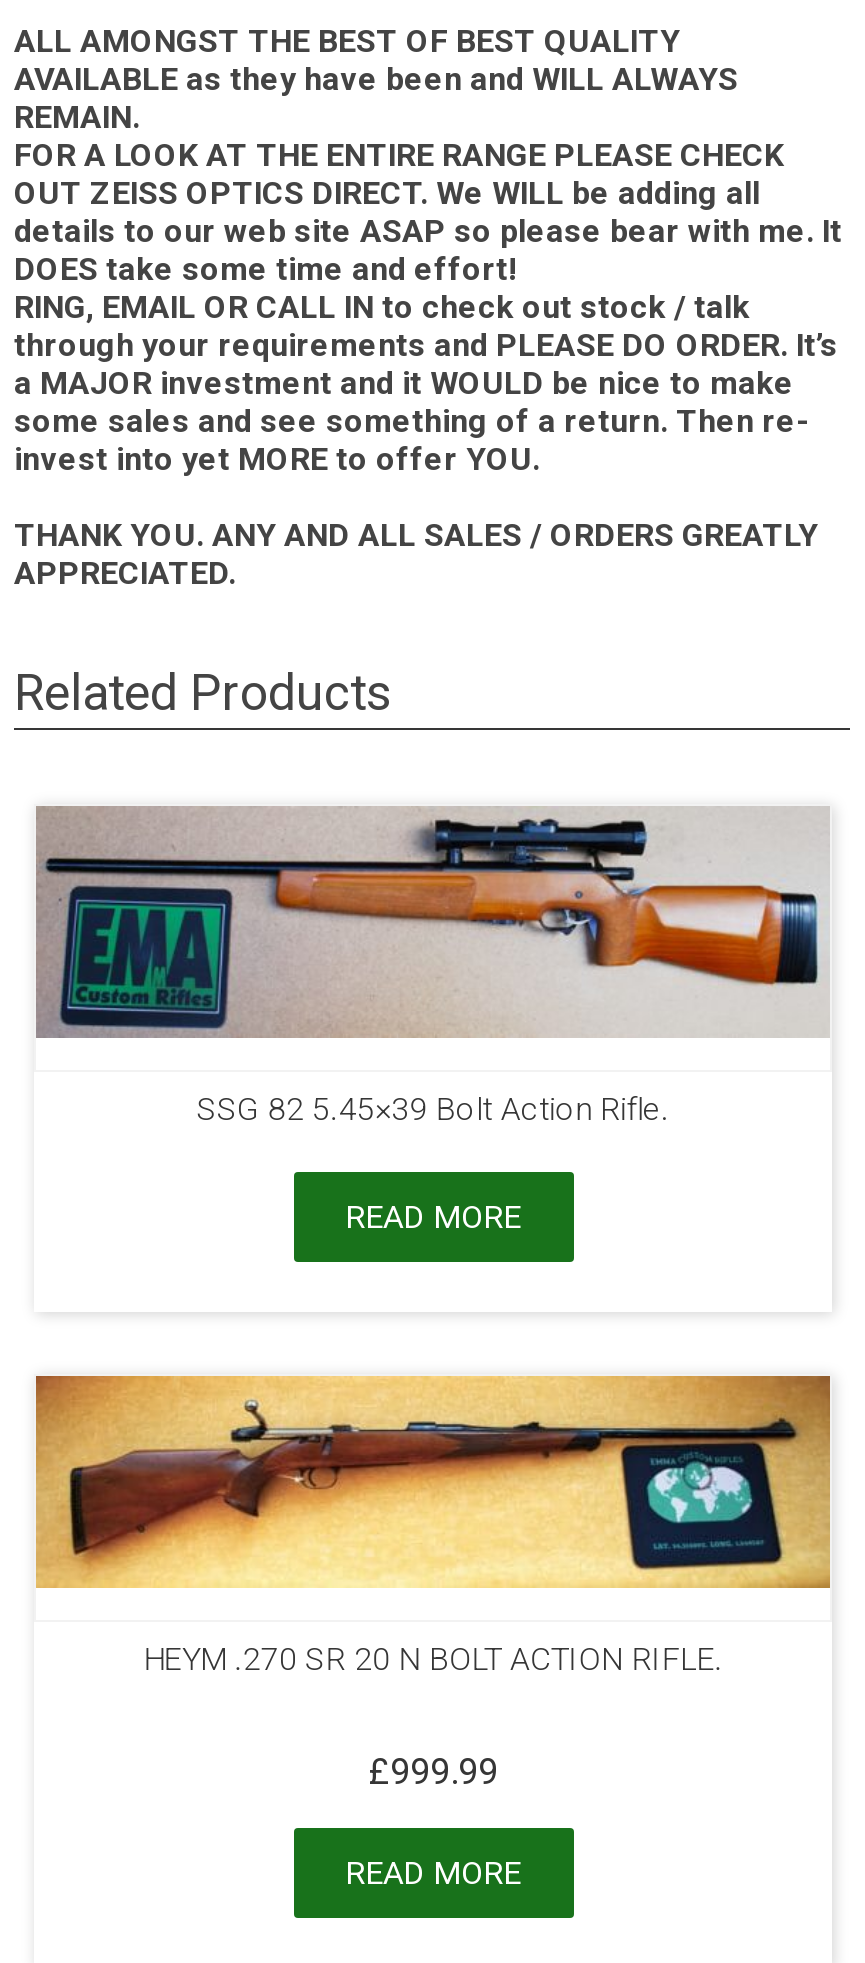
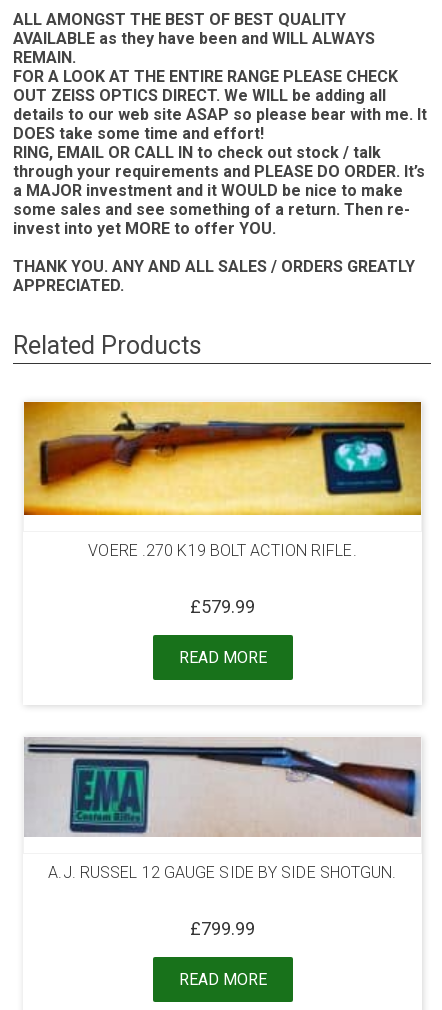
[36,806,830,1128] [image] | SSG 82 5.45×39 Bolt Action Rifle. -> [23,401,422,617] [image] | VOERE .270 K19 BOLT ACTION RIFLE. | £579.99
[36,1374,832,1679] [image] | HEYM .270 SR 20 N BOLT ACTION RIFLE. -> [25,737,421,882] [image] | A.J. RUSSEL 12 GAUGE SIDE BY SIDE SHOTGUN.
[368,1751,498,1793] £999.99 -> [190,918,255,939] £799.99

